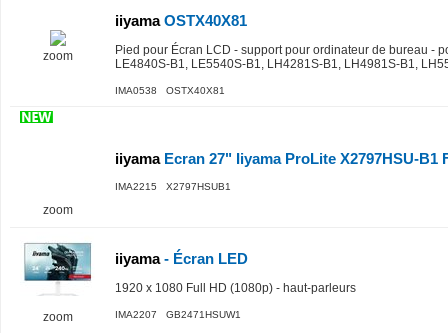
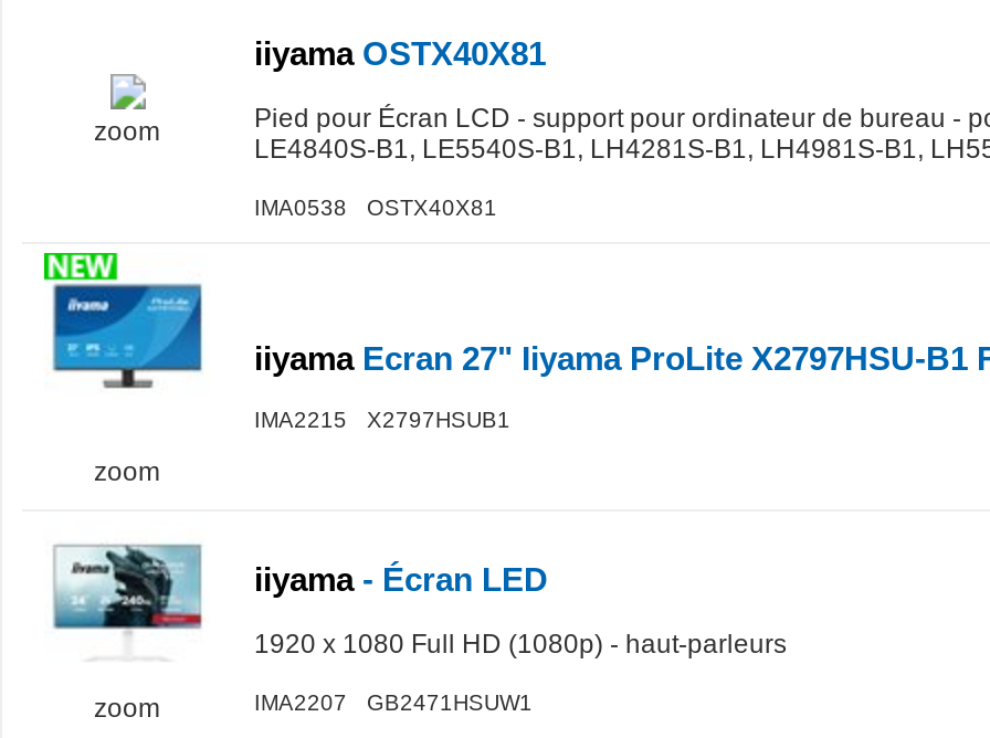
none -> [51,282,206,390] [image]

